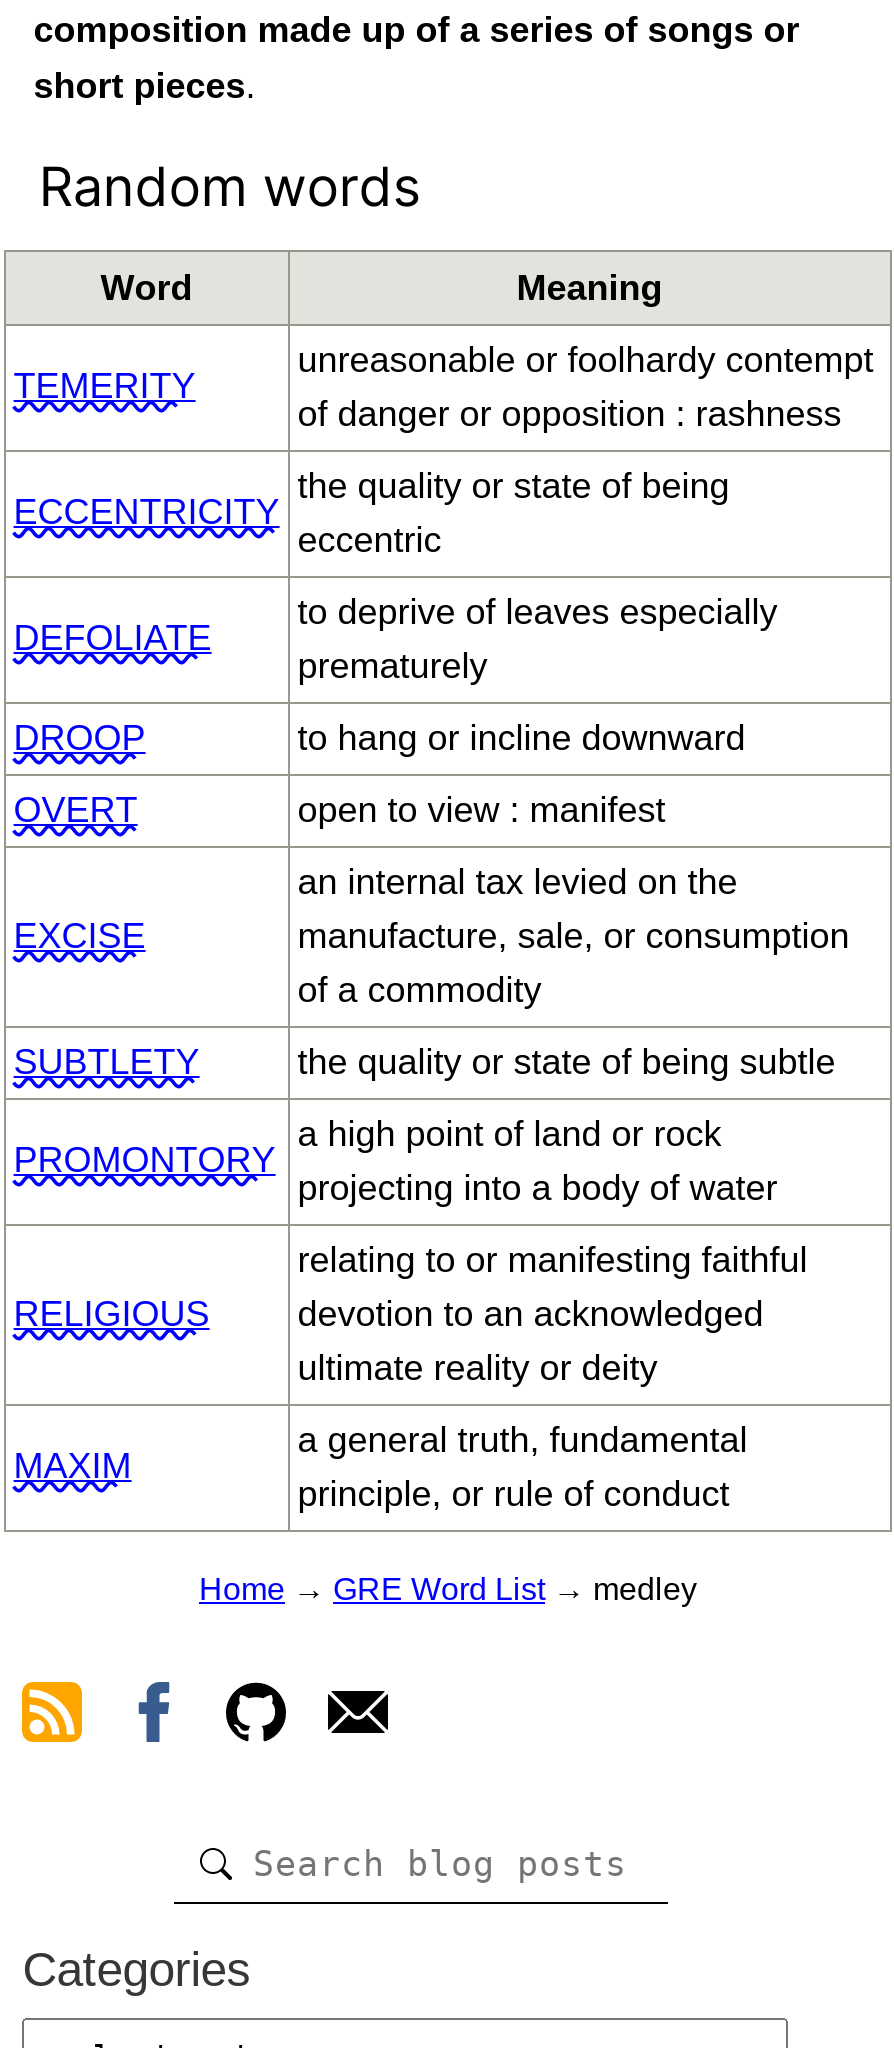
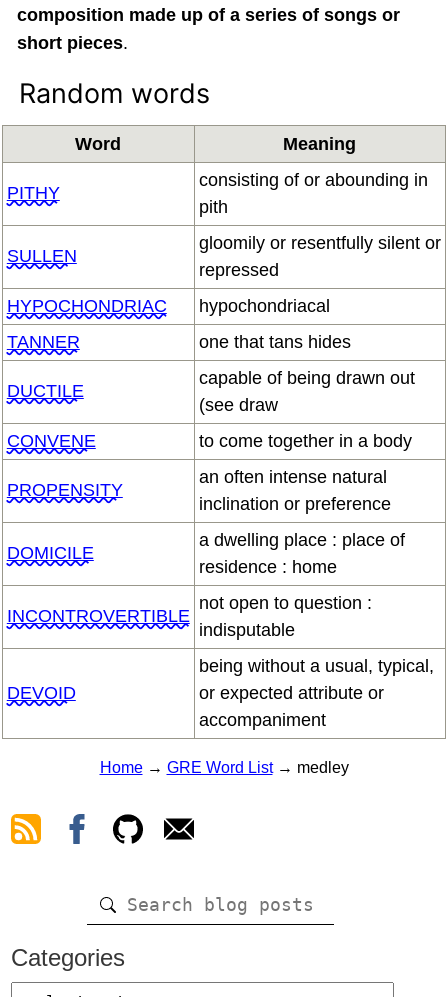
[298,339,874,433] unreasonable or foolhardy contempt | of danger or opposition : rashness -> [199,170,428,217] consisting of or abounding in | pith
[14,365,196,405] TEMERITY -> [7,183,60,203] PITHY
[298,465,730,559] the quality or state of being | eccentric -> [199,233,441,280] gloomily or resentfully silent or | repressed
[14,491,280,531] ECCENTRICITY -> [7,246,77,266] SULLEN
[298,591,778,685] to deprive of leaves especially | prematurely -> [7,332,351,352] TANNER | one that tans hides
[14,617,212,657] DEFOLIATE -> [7,296,330,316] HYPOCHONDRIAC | hypochondriacal
[14,717,746,757] DROOP | to hang or incline downward -> [7,381,84,401] DUCTILE
[14,789,666,829] OVERT | open to view : manifest -> [199,368,415,415] capable of being drawn out | (see draw
[298,861,850,1009] an internal tax levied on the | manufacture, sale, or consumption | of a commodity -> [7,480,123,500] PROPENSITY
[14,915,146,955] EXCISE -> [7,431,412,451] CONVENE | to come together in a body
[14,1041,836,1081] SUBTLETY | the quality or state of being subtle -> [199,467,391,514] an often intense natural | inclination or preference
[298,1113,778,1207] a high point of land or rock | projecting into a body of water -> [199,530,405,577] a dwelling place : place of | residence : home
[14,1139,276,1179] PROMONTORY -> [7,543,94,563] DOMICILE
[298,1239,808,1387] relating to or manifesting faithful | devotion to an acknowledged | ultimate reality or deity -> [199,593,372,640] not open to question : | indisputable
[14,1293,210,1333] RELIGIOUS -> [7,606,190,626] INCONTROVERTIBLE
[298,1419,748,1513] a general truth, fundamental | principle, or rule of conduct -> [199,656,434,730] being without a usual, typical, | or expected attribute or | accompaniment
[14,1445,132,1485] MAXIM -> [7,683,76,703] DEVOID

